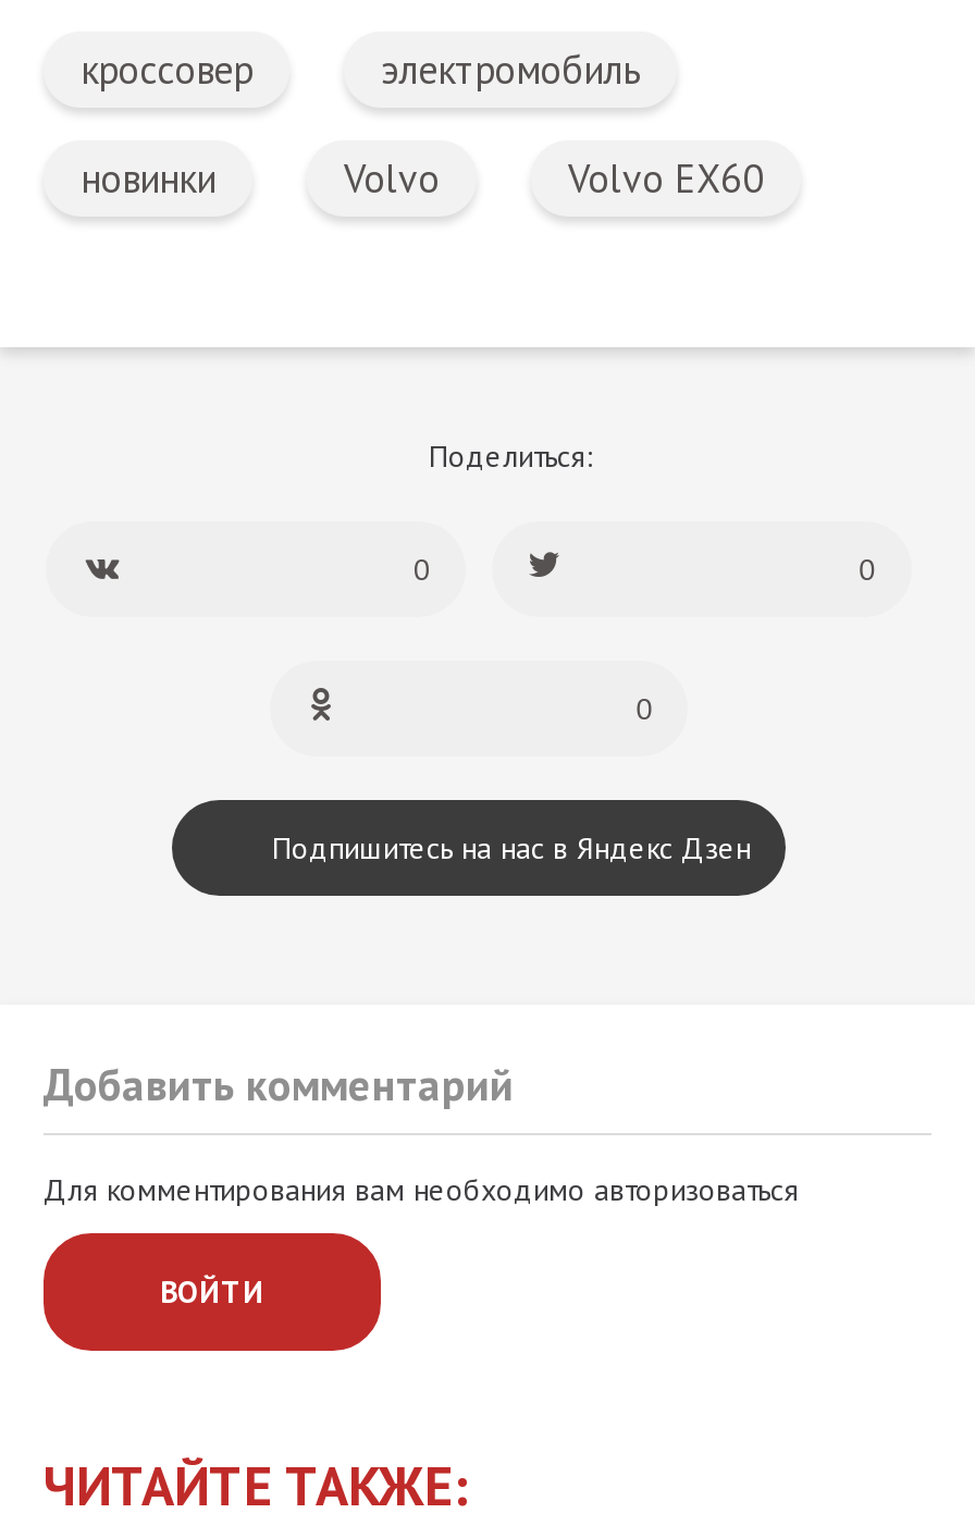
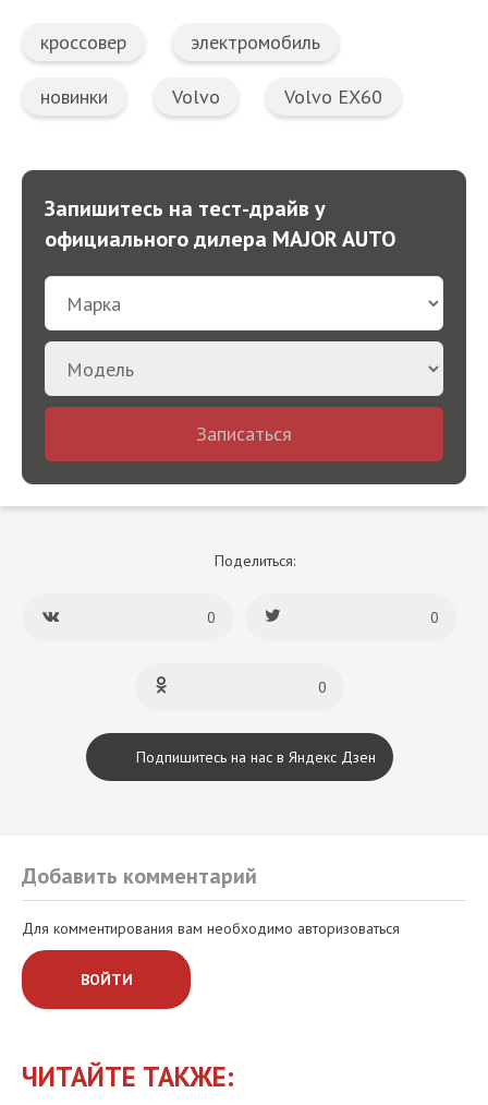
none -> [21,169,467,485] [image] | Запишитесь на тест-драйв у | официального дилера MAJOR AUTO
none -> [196,421,292,446] Записаться

